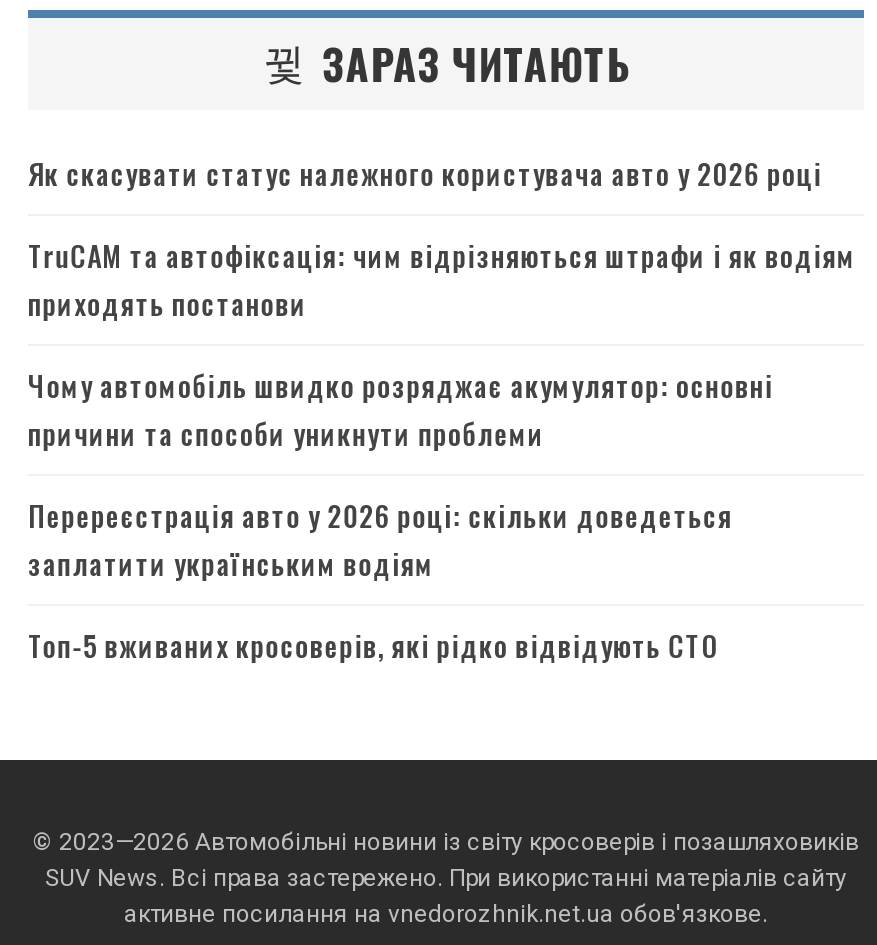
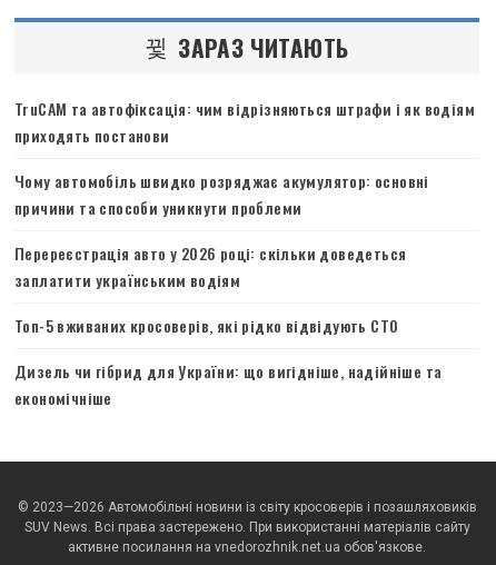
[28,152,822,194] Як скасувати статус належного користувача авто у 2026 році -> none
moved [28,234,856,666] -> [14,97,475,337]: TruCAM та автофіксація: чим відрізняються штрафи і як водіям | приходять постанови | Чому автомобіль швидко розряджає акумулятор: основні | причини та способи уникнути проблеми | Перереєстрація авто у 2026 році: скільки доведеться | заплатити українським водіям | Топ-5 вживаних кросоверів, які рідко відвідують СТО
none -> [14,359,442,409] Дизель чи гібрид для України: що вигідніше, надійніше та | економічніше

